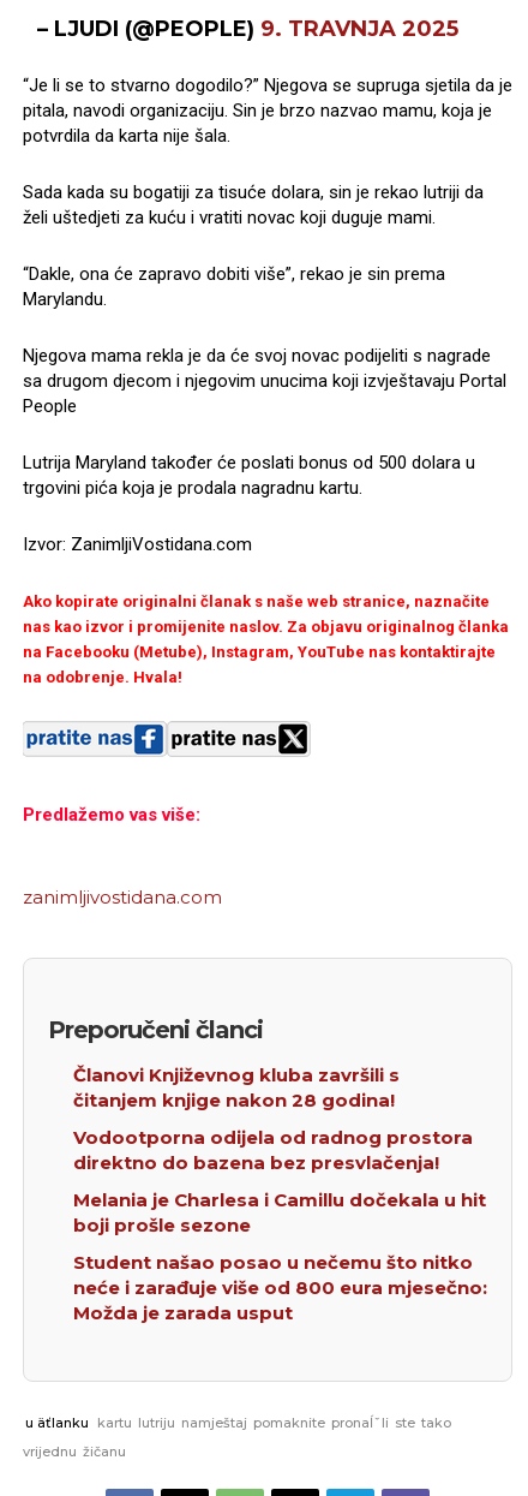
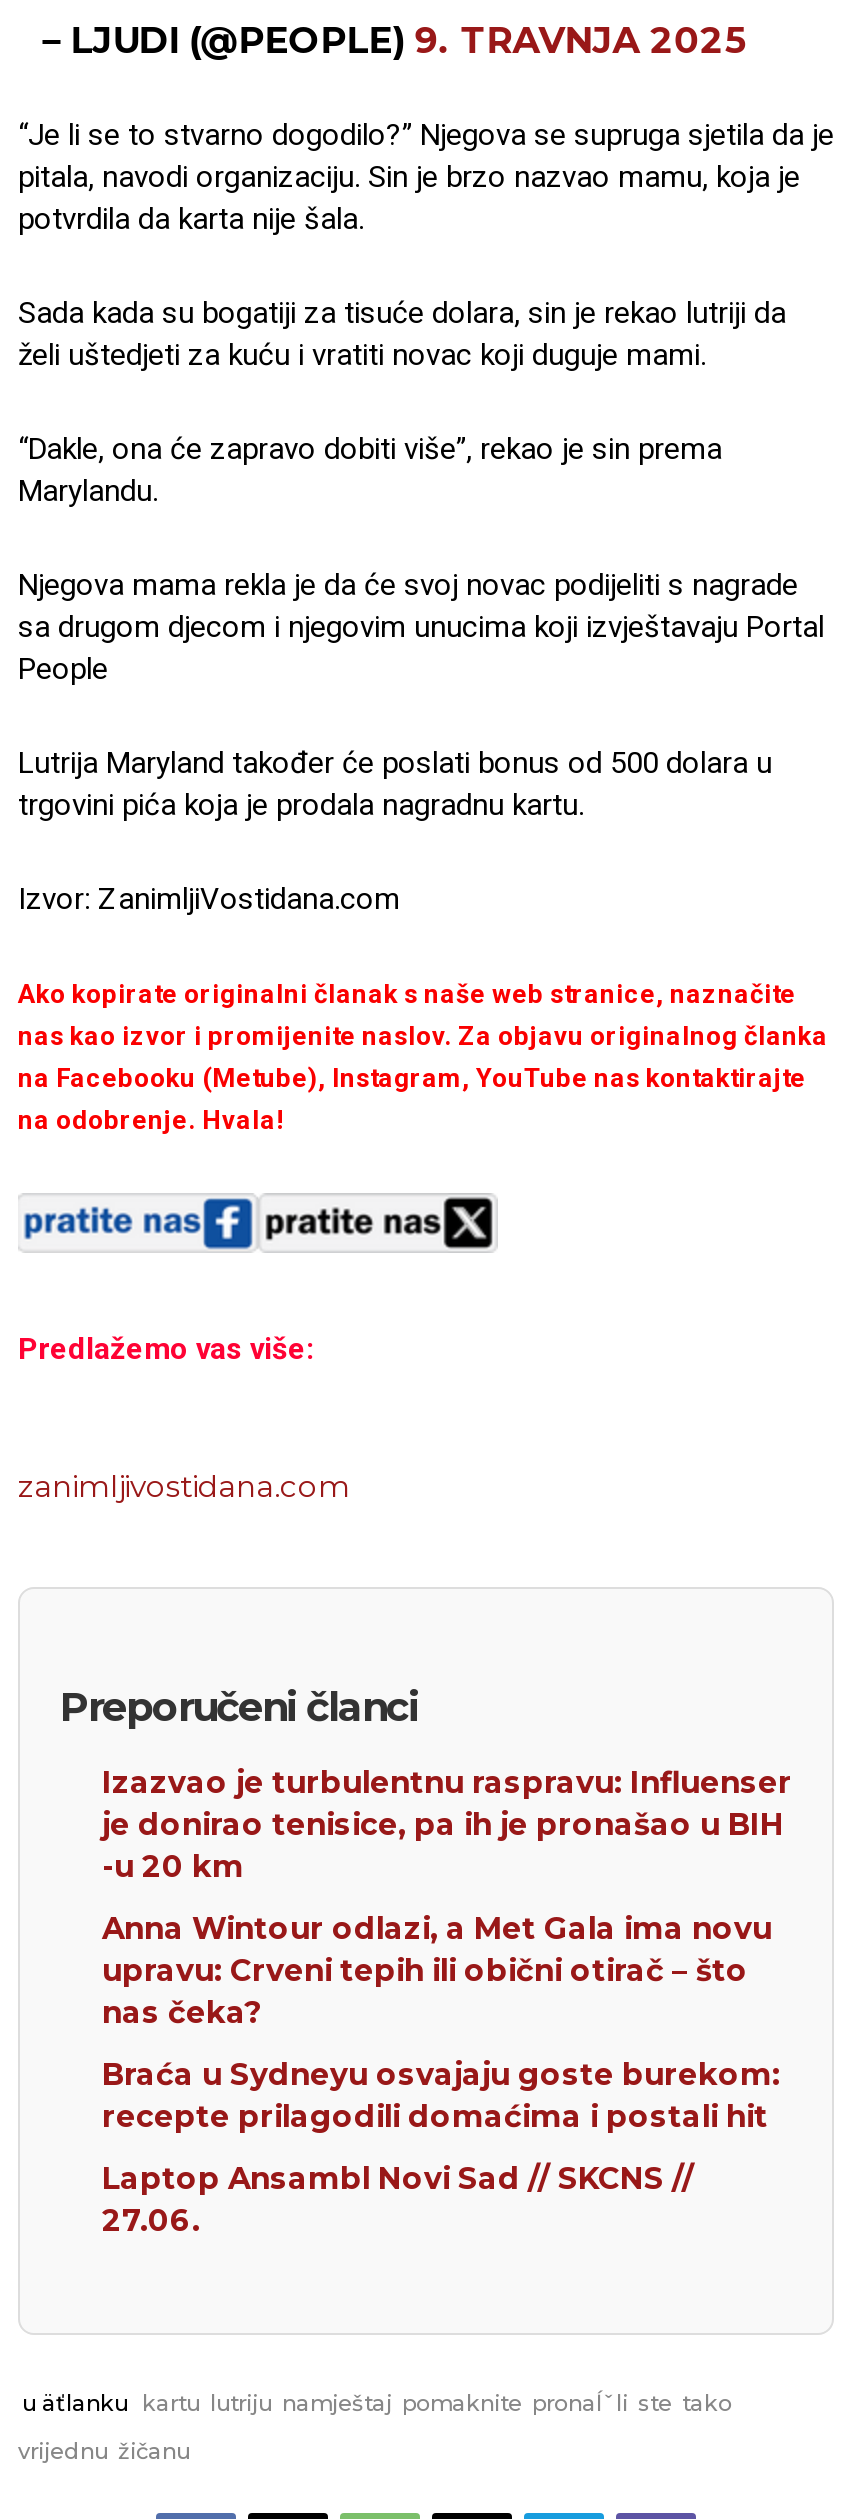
[73,1064,400,1112] Članovi Književnog kluba završili s | čitanjem knjige nakon 28 godina! -> [102,1764,792,1886] Izazvao je turbulentnu raspravu: Influenser | je donirao tenisice, pa ih je pronašao u BIH | -u 20 km
[73,1126,473,1174] Vodootporna odijela od radnog prostora | direktno do bazena bez presvlačenja! -> [102,1910,772,2032] Anna Wintour odlazi, a Met Gala ima novu | upravu: Crveni tepih ili obični otirač – što | nas čeka?
[73,1189,486,1237] Melania je Charlesa i Camillu dočekala u hit | boji prošle sezone -> [102,2056,780,2136] Braća u Sydneyu osvajaju goste burekom: | recepte prilagodili domaćima i postali hit
[73,1251,487,1325] Student našao posao u nečemu što nitko | neće i zarađuje više od 800 eura mjesečno: | Možda je zarada usput -> [102,2160,694,2240] Laptop Ansambl Novi Sad // SKCNS // | 27.06.

